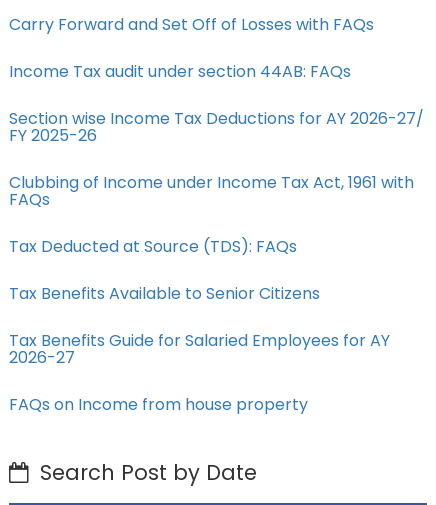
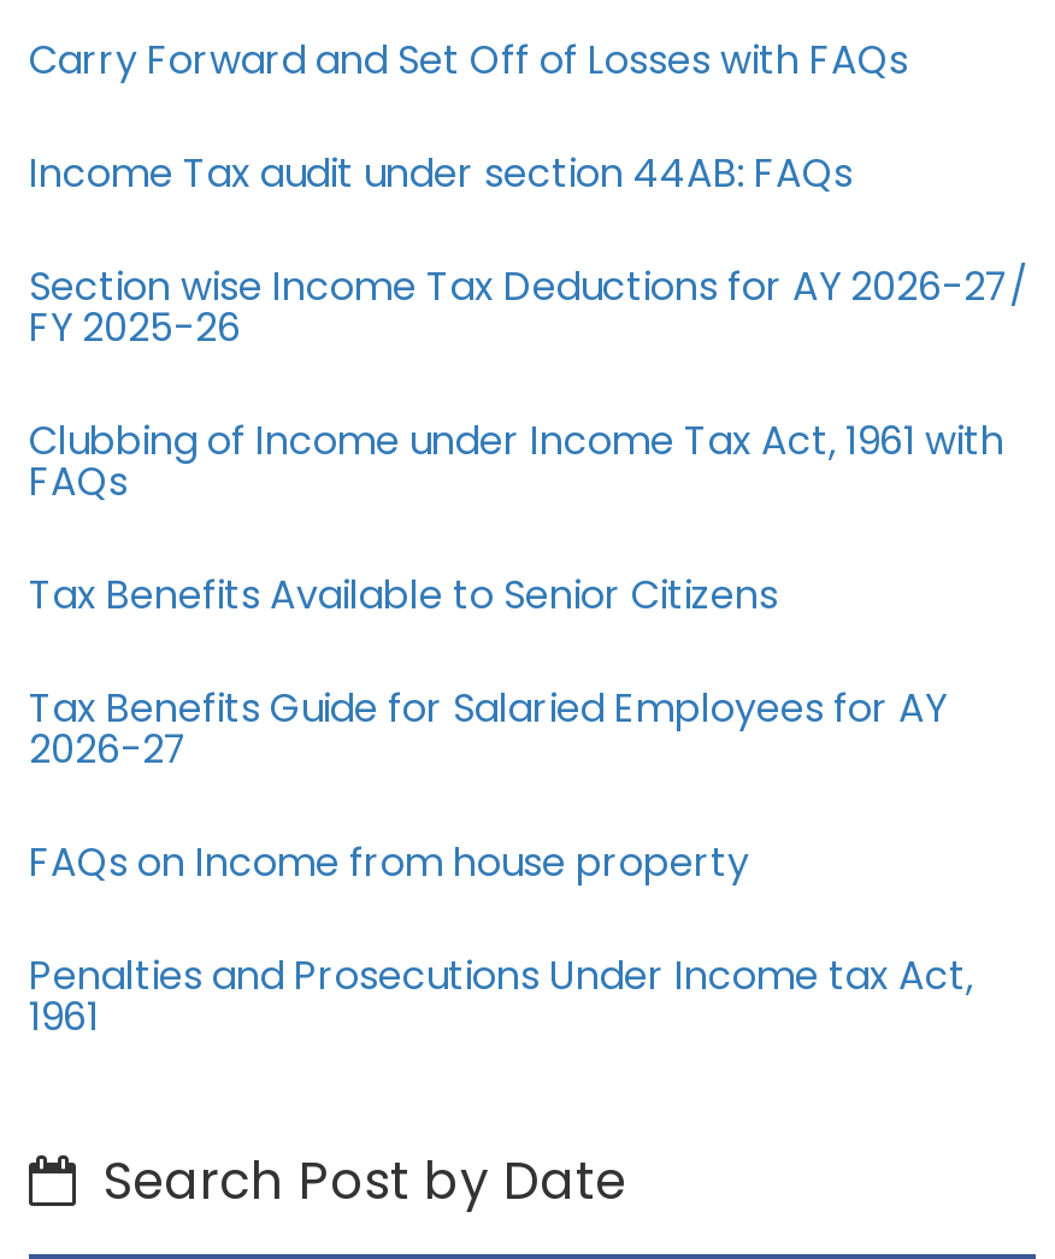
[9,235,297,258] Tax Deducted at Source (TDS): FAQs -> none
moved [9,282,390,416] -> [29,567,947,890]: Tax Benefits Available to Senior Citizens | Tax Benefits Guide for Salaried Employees for AY | 2026-27 | FAQs on Income from house property
none -> [29,948,973,1044] Penalties and Prosecutions Under Income tax Act, | 1961

